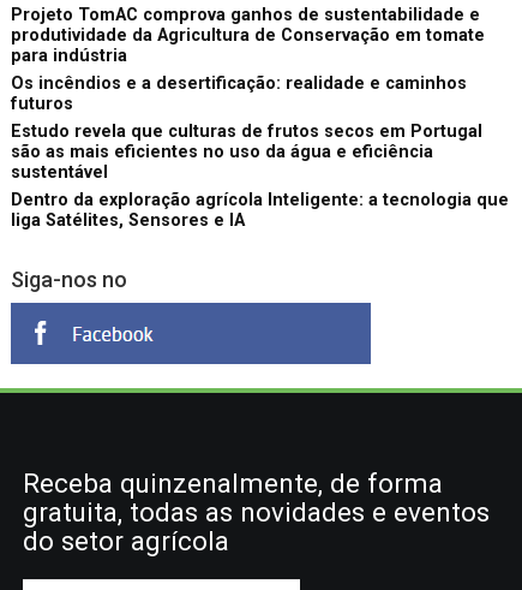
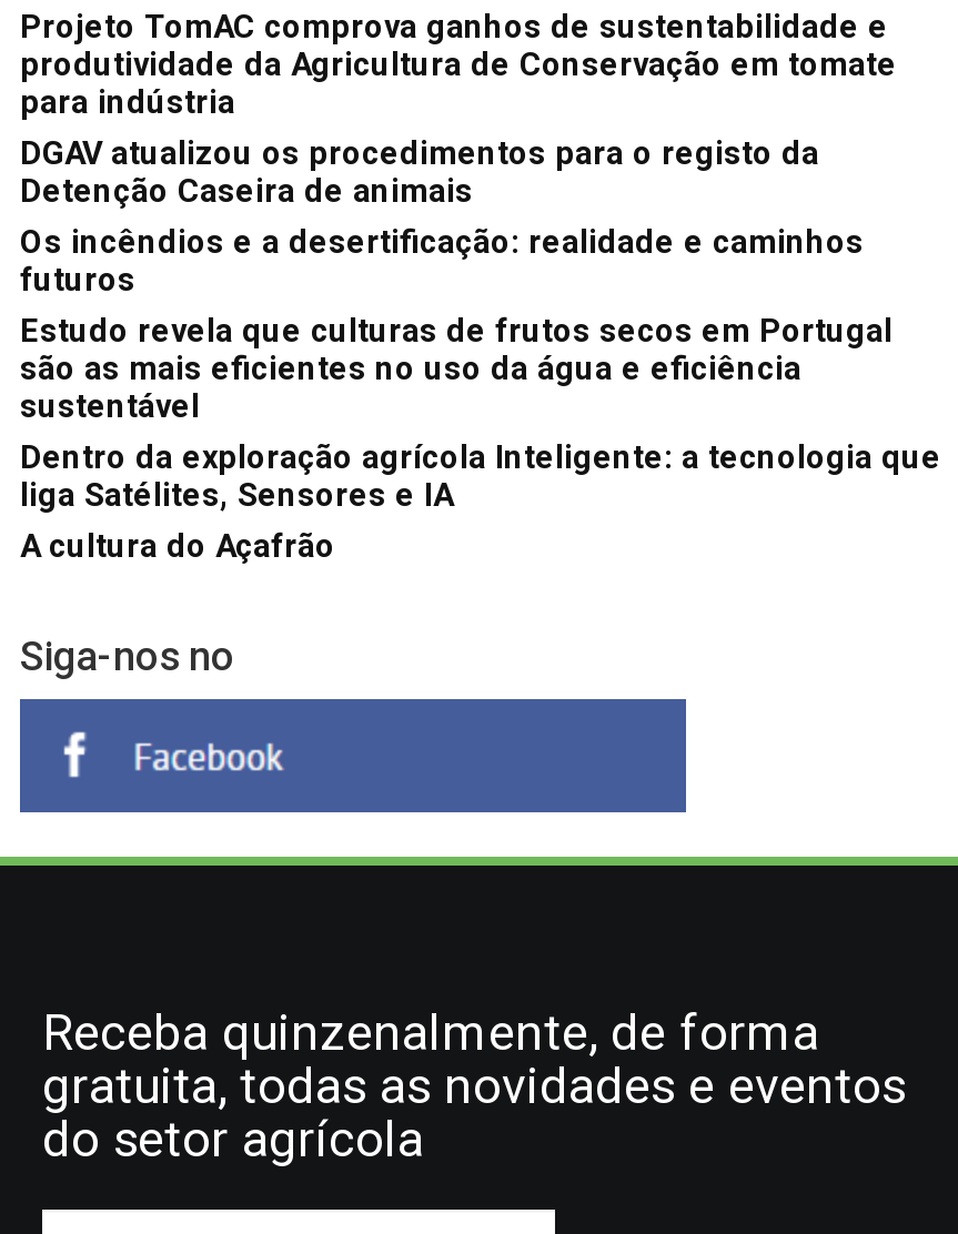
none -> [20,136,819,211] DGAV atualizou os procedimentos para o registo da | Detenção Caseira de animais
none -> [20,528,335,566] A cultura do Açafrão

